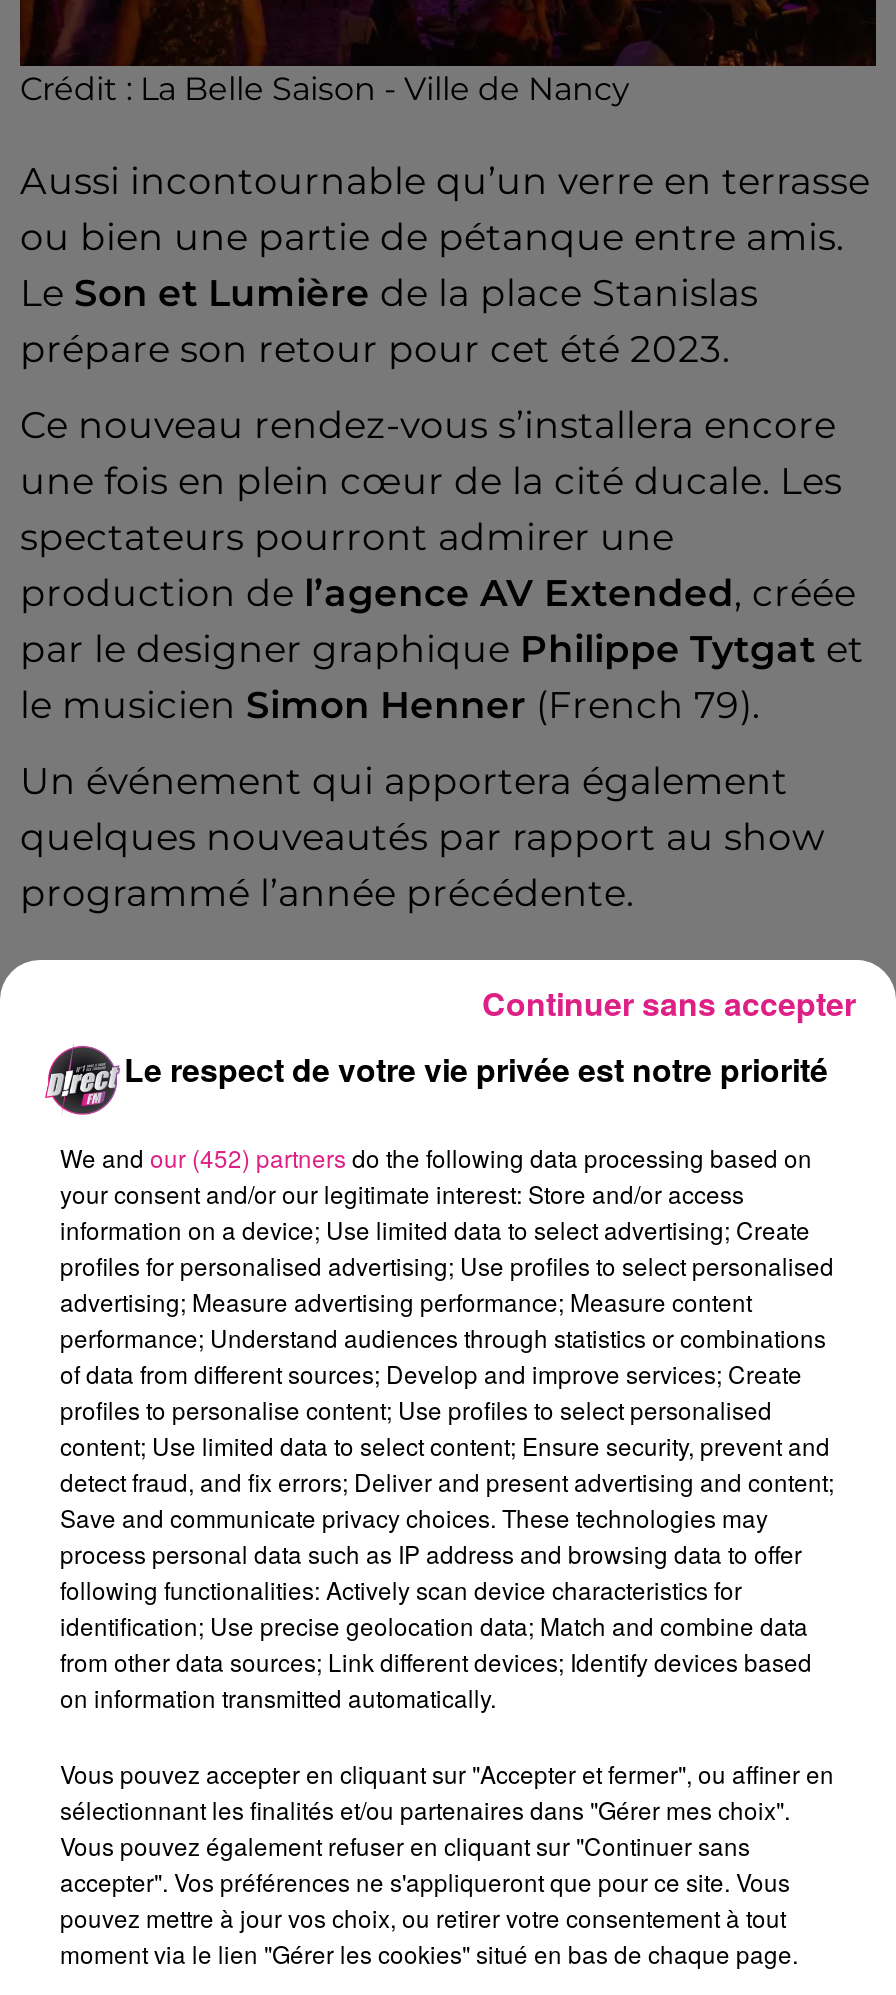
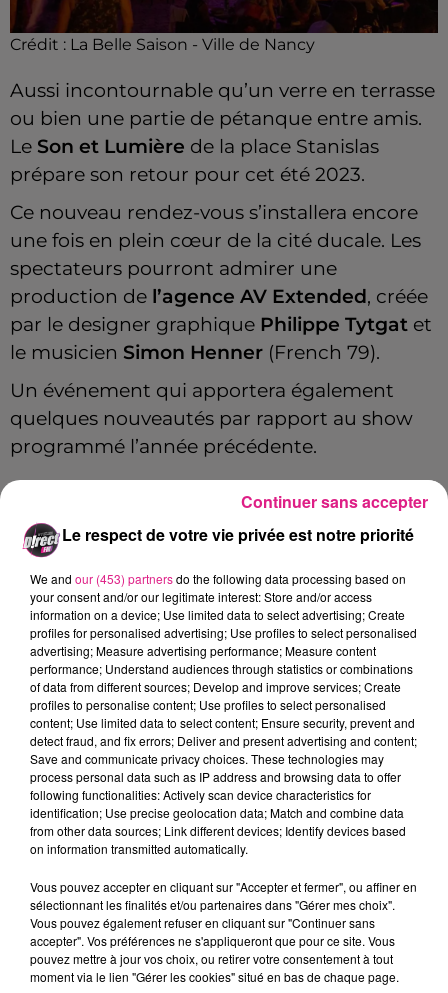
[60,1139,812,1173] We and our (452) partners do the following data processing based on -> [30,569,406,586] We and our (453) partners do the following data processing based on

